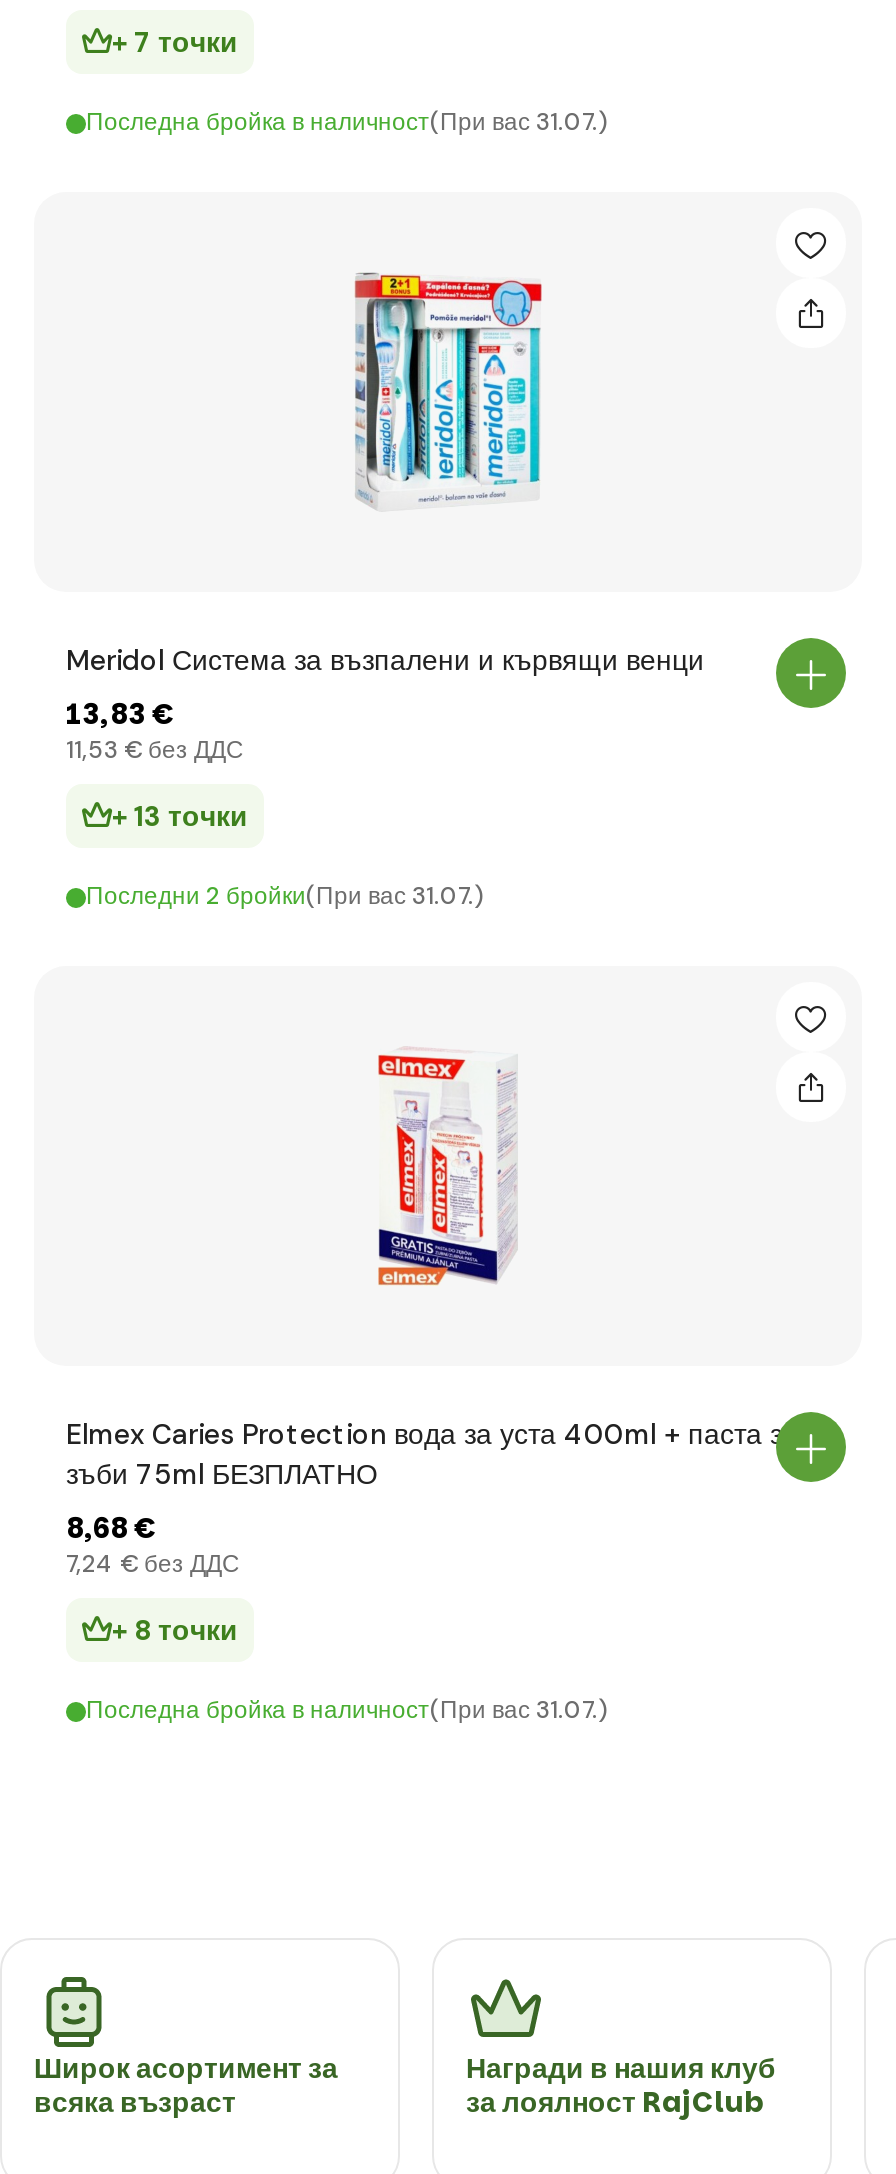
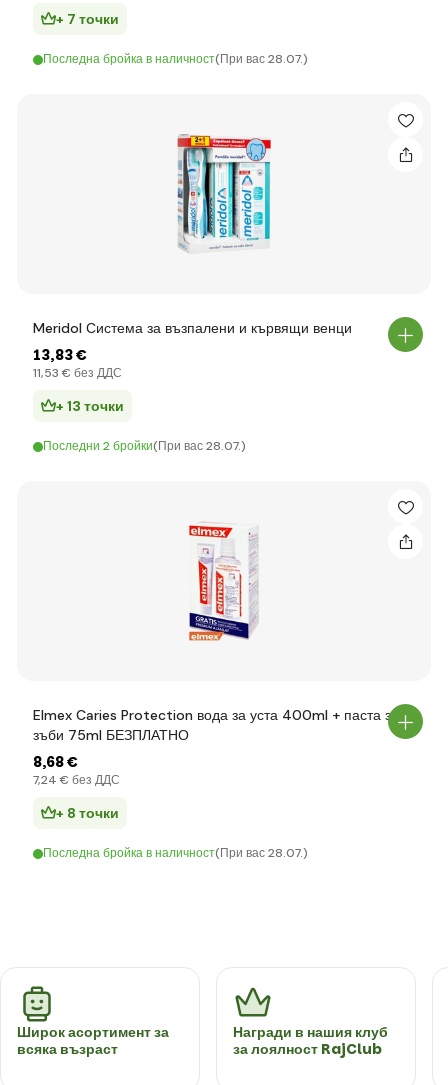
[86,106,608,138] Последна бройка в наличност(При вас 31.07.) -> [43,51,308,67] Последна бройка в наличност(При вас 28.07.)
[86,880,484,912] Последни 2 бройки(При вас 31.07.) -> [43,438,246,454] Последни 2 бройки(При вас 28.07.)
[86,1694,608,1726] Последна бройка в наличност(При вас 31.07.) -> [43,845,308,861] Последна бройка в наличност(При вас 28.07.)

